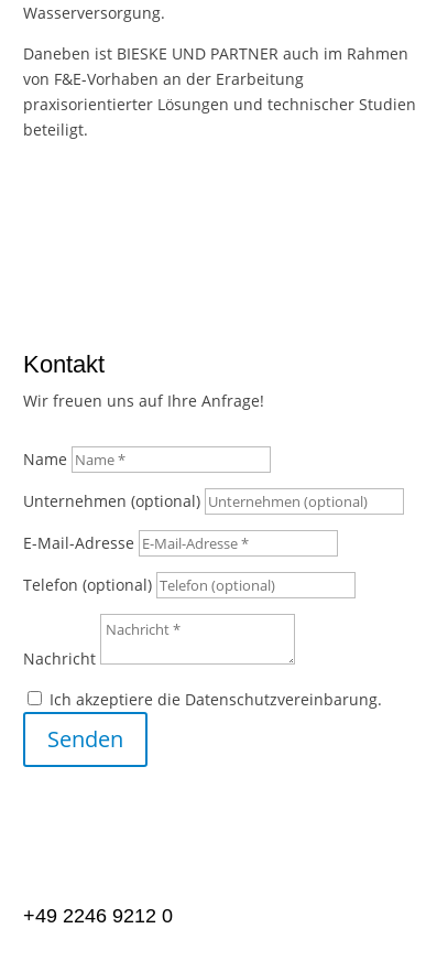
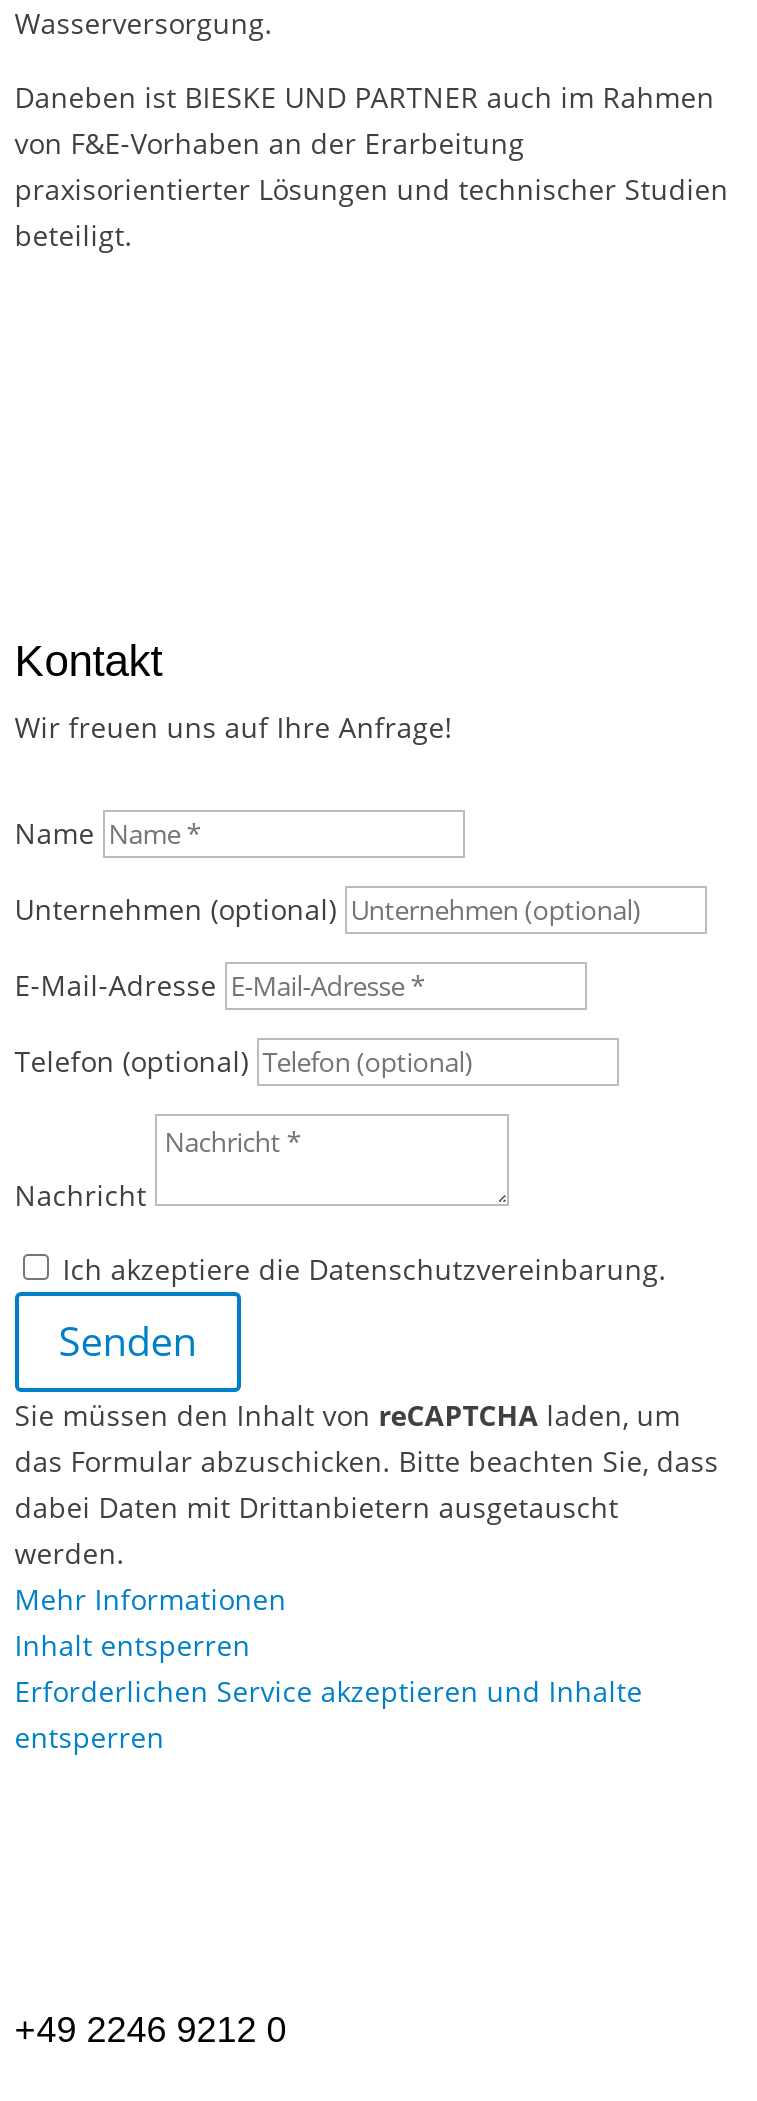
none -> [15,1396,719,1756] Sie müssen den Inhalt von reCAPTCHA laden, um | das Formular abzuschicken. Bitte beachten Sie, dass | dabei Daten mit Drittanbietern ausgetauscht | werden. | Mehr Informationen | Inhalt entsperren | Erforderlichen Service akzeptieren und Inhalte | entsperren

